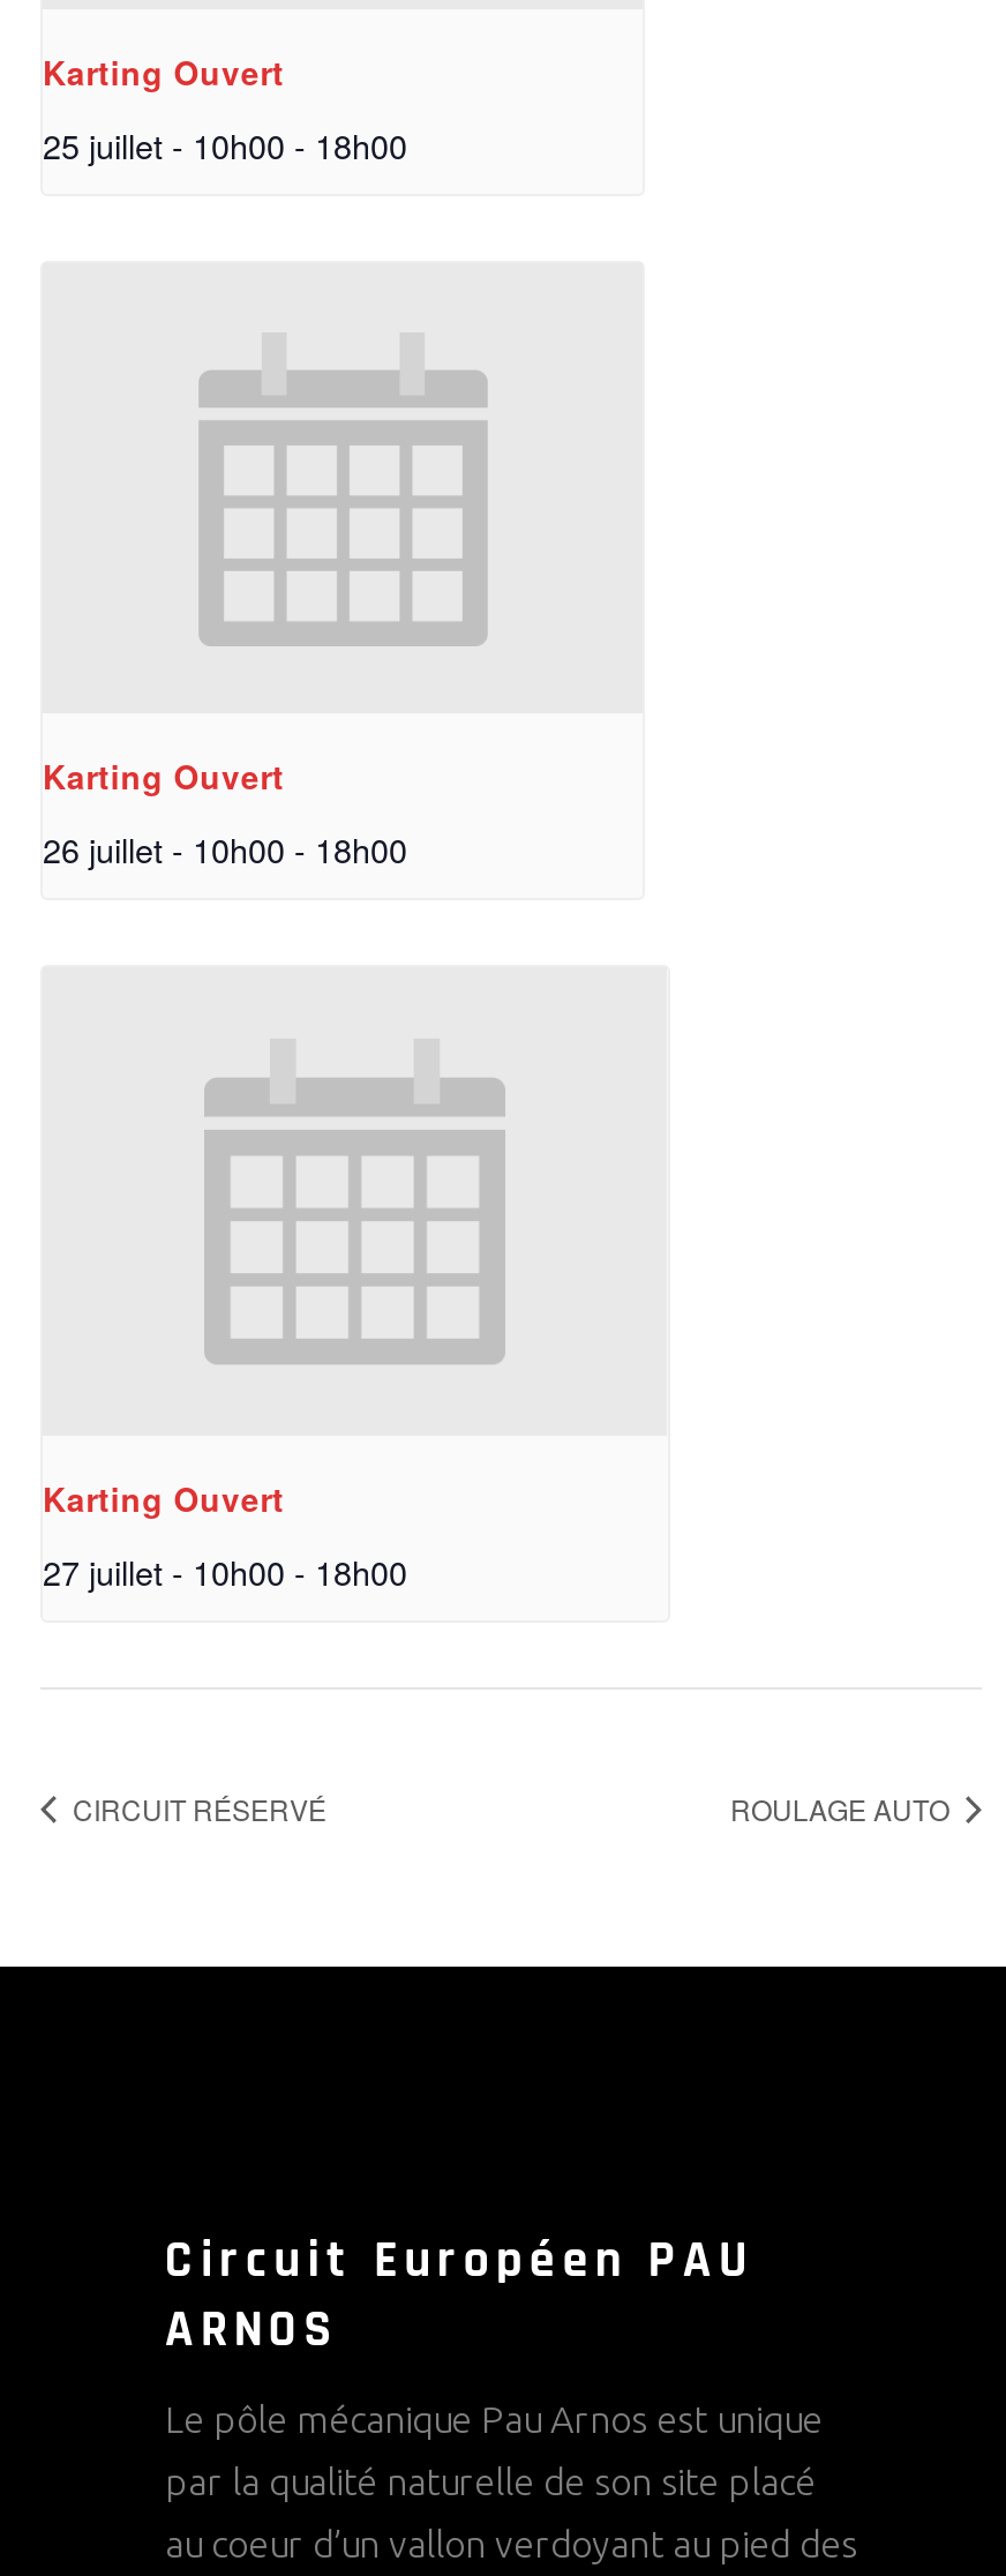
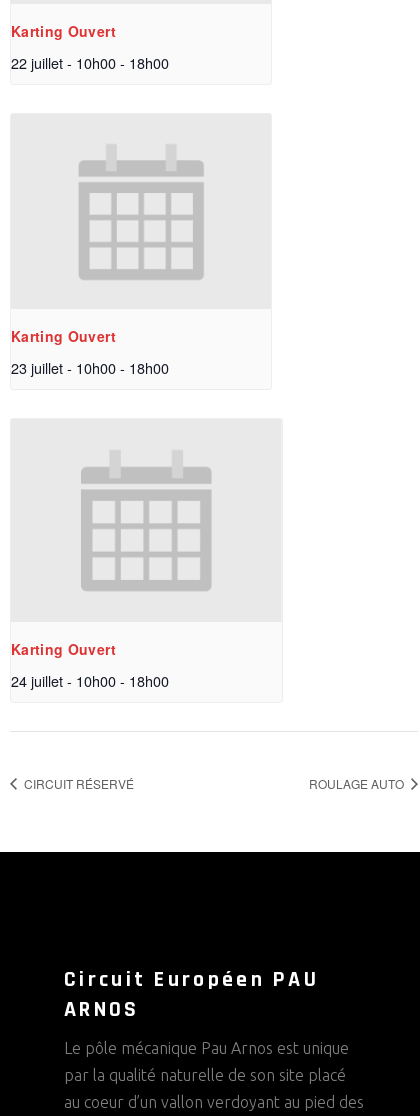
[43,120,407,169] 25 juillet - 10h00 - 18h00 -> [11,52,169,73] 22 juillet - 10h00 - 18h00
[43,824,407,873] 26 juillet - 10h00 - 18h00 -> [11,357,169,378] 23 juillet - 10h00 - 18h00
[43,1547,407,1595] 27 juillet - 10h00 - 18h00 -> [11,670,169,691] 24 juillet - 10h00 - 18h00

